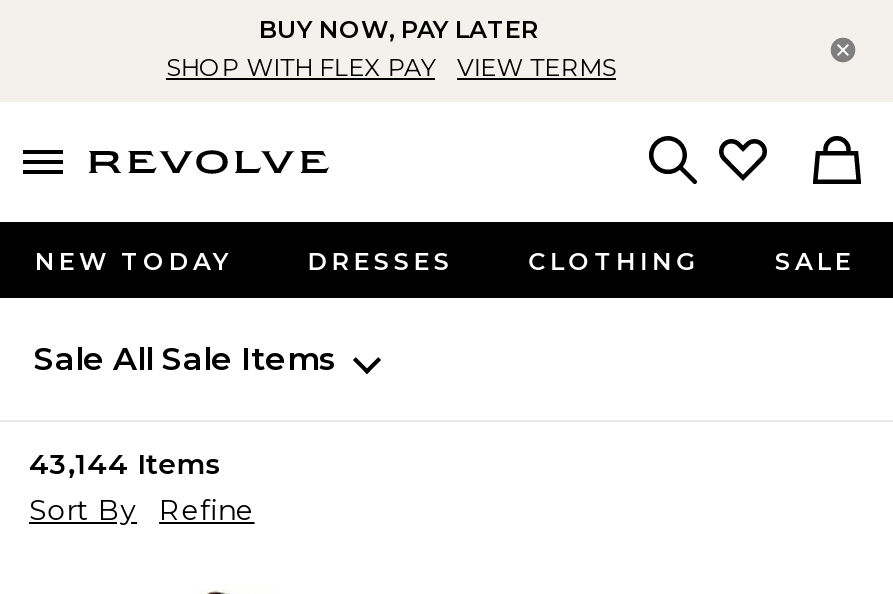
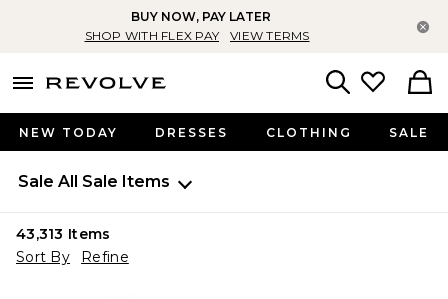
[29,446,222,482] 43,144 Items -> [16,225,110,243] 43,313 Items

